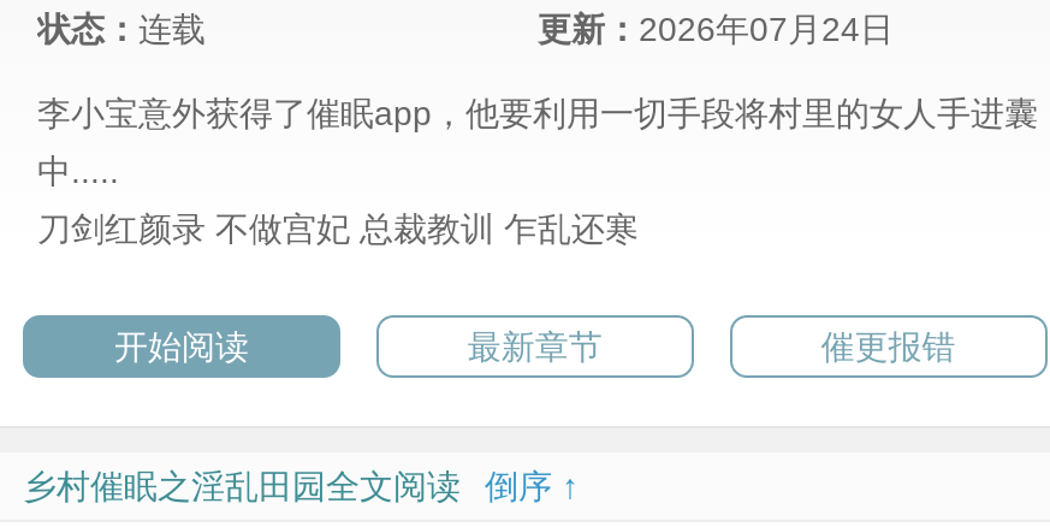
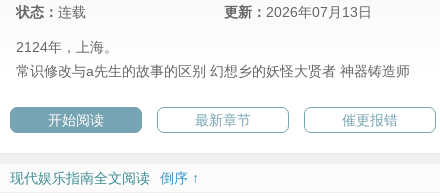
[37,11,1038,249] 更新：2026年07月24日 | 李小宝意外获得了催眠app，他要利用一切手段将村里的女人手进囊 | 中..... | 刀剑红颜录 不做宫妃 总裁教训 乍乱还寒 -> [16,4,410,79] 更新：2026年07月13日 | 2124年，上海。 | 常识修改与a先生的故事的区别 幻想乡的妖怪大贤者 神器铸造师
[23,468,461,507] 乡村催眠之淫乱田园全文阅读 -> [10,170,150,186] 现代娱乐指南全文阅读

